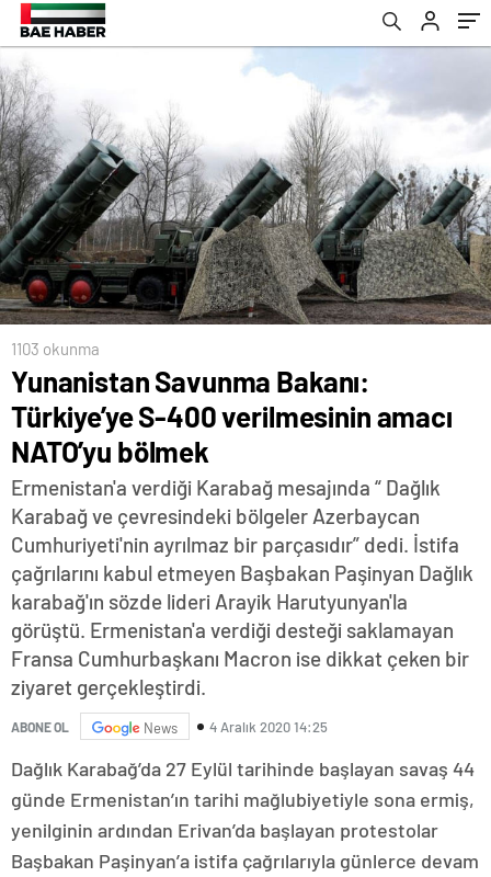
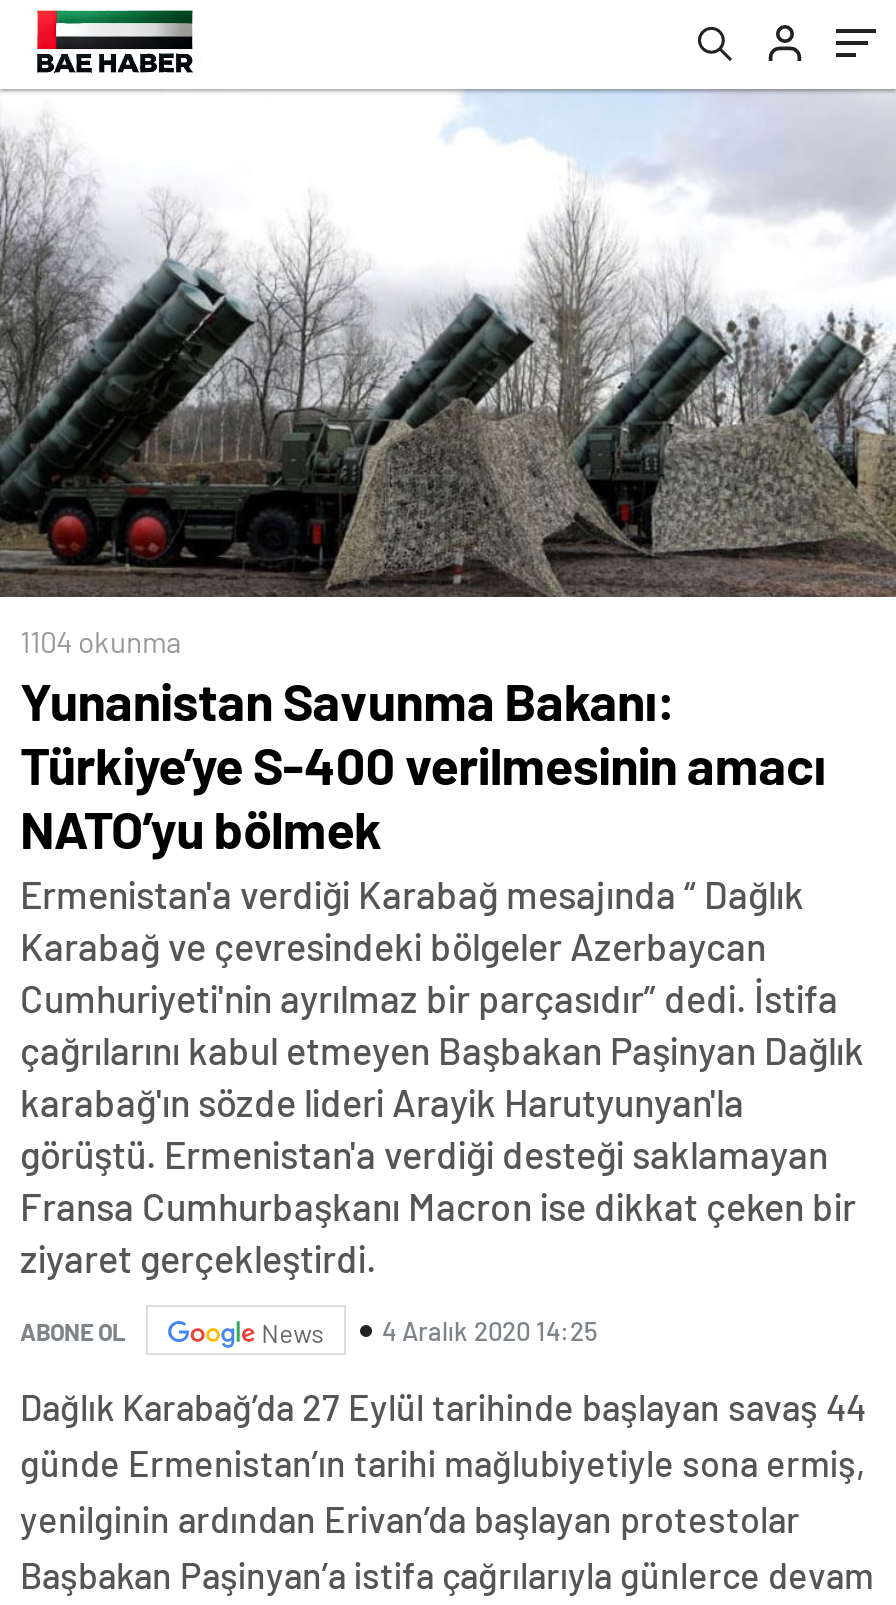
[11,339,100,359] 1103 okunma -> [20,624,182,660] 1104 okunma

